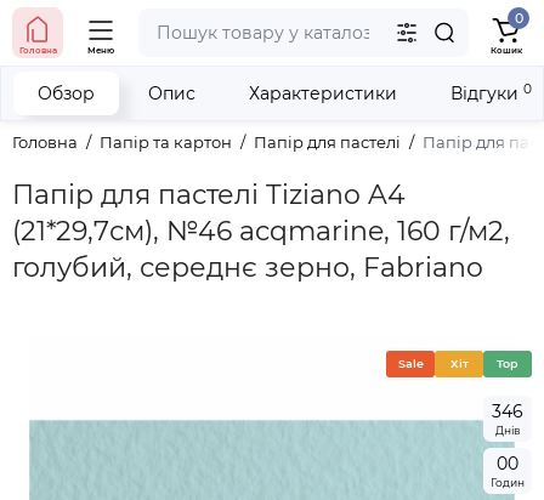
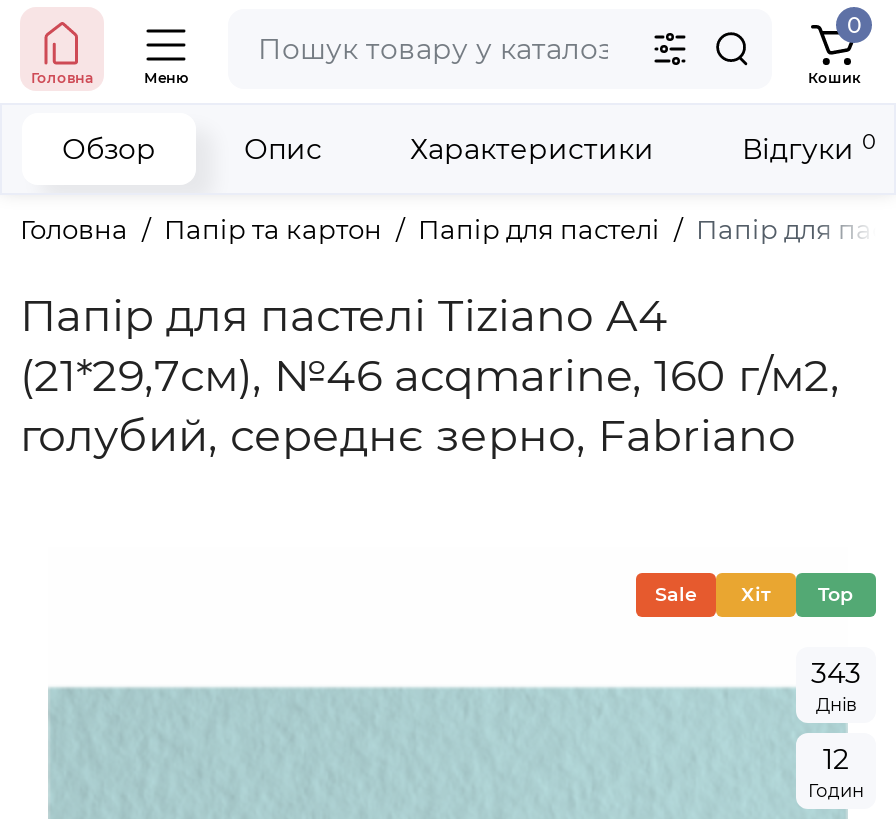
[492,400,523,422] 346 -> [811,655,861,691] 343
[497,453,518,475] 00 -> [823,741,849,777] 12

